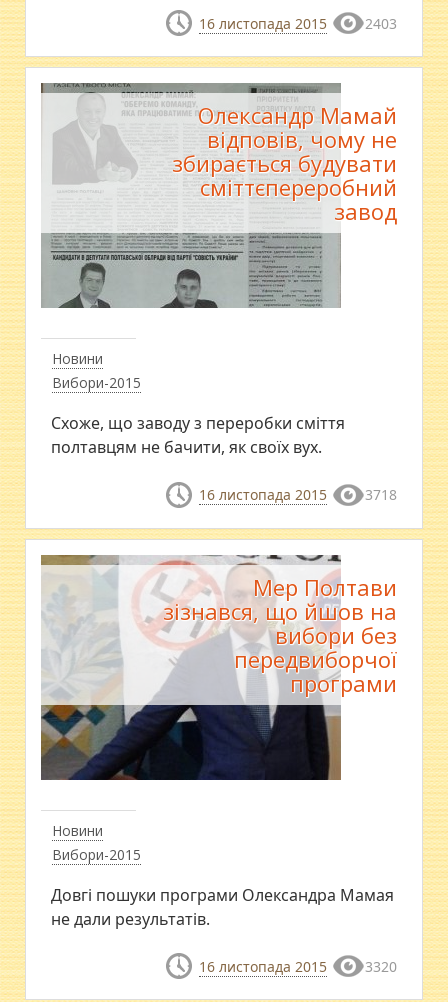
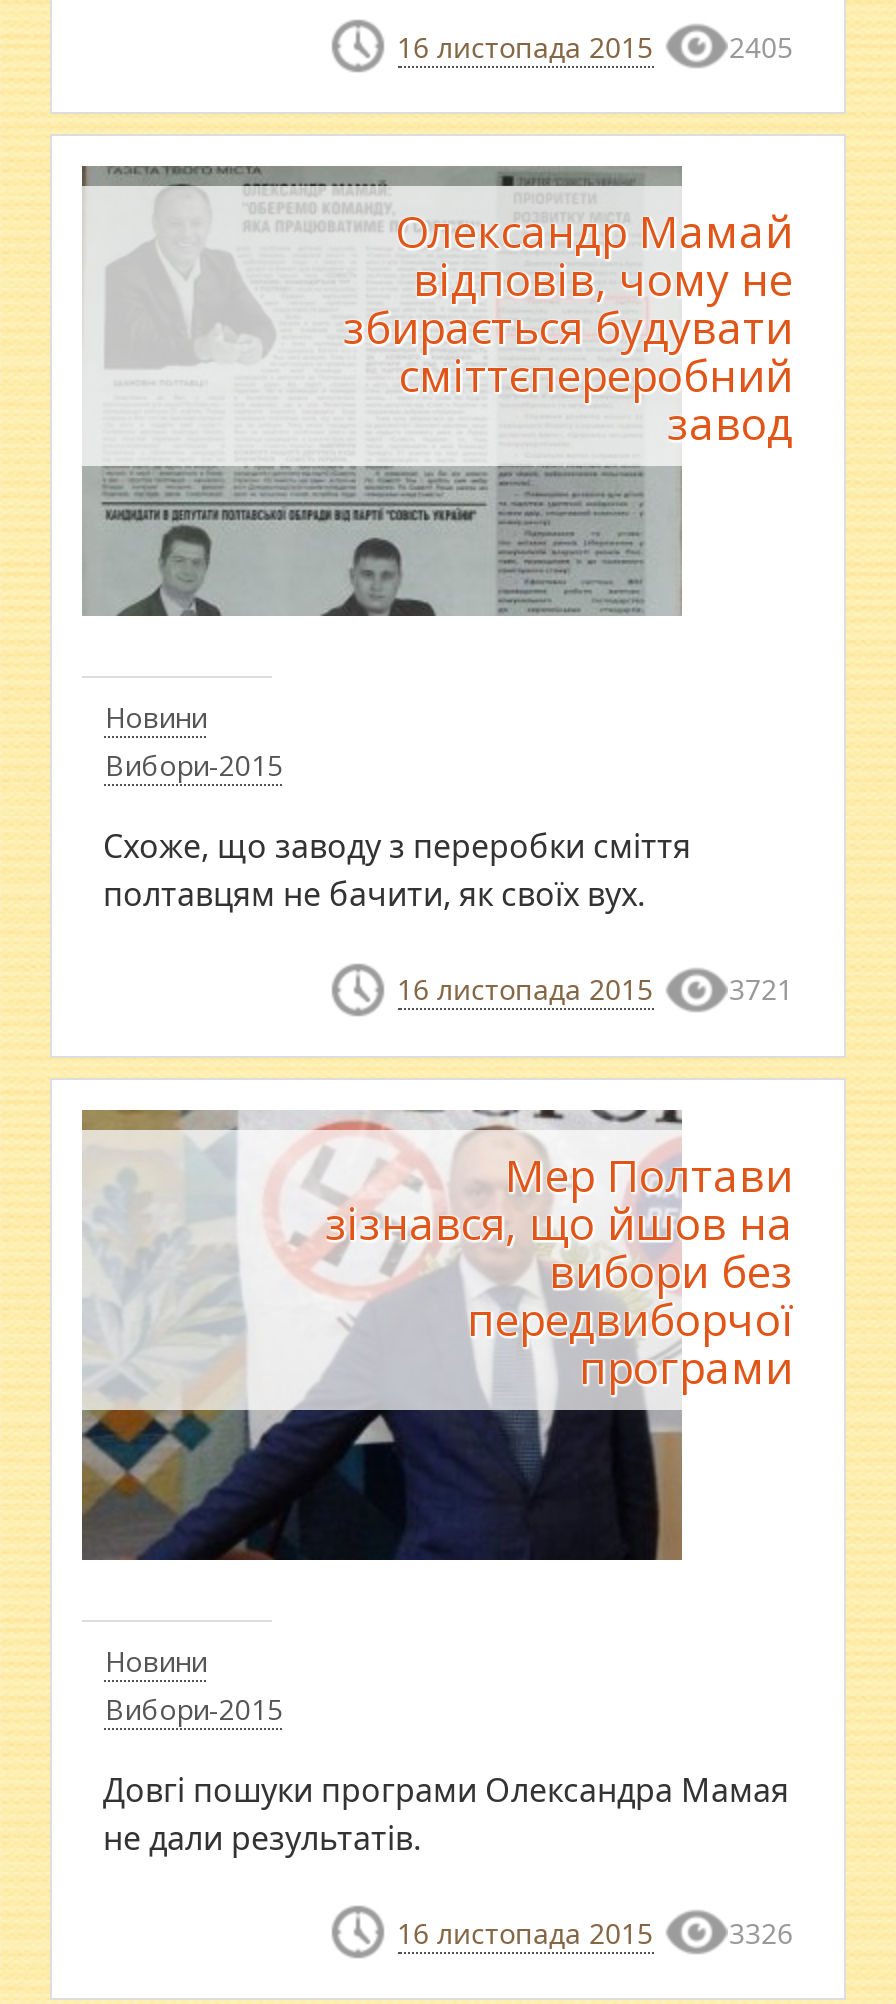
[198,14,396,33] 16 листопада 2015 2403 -> [397,28,793,66] 16 листопада 2015 2405
[198,485,396,504] 16 листопада 2015 3718 -> [397,970,793,1008] 16 листопада 2015 3721
[198,956,396,975] 16 листопада 2015 3320 -> [397,1913,793,1951] 16 листопада 2015 3326

